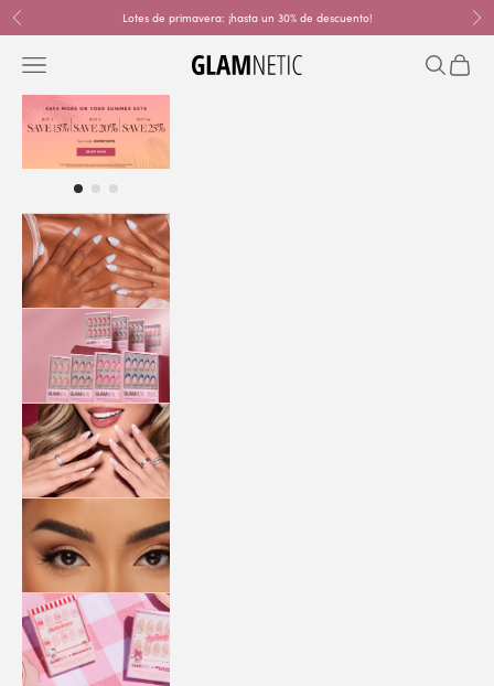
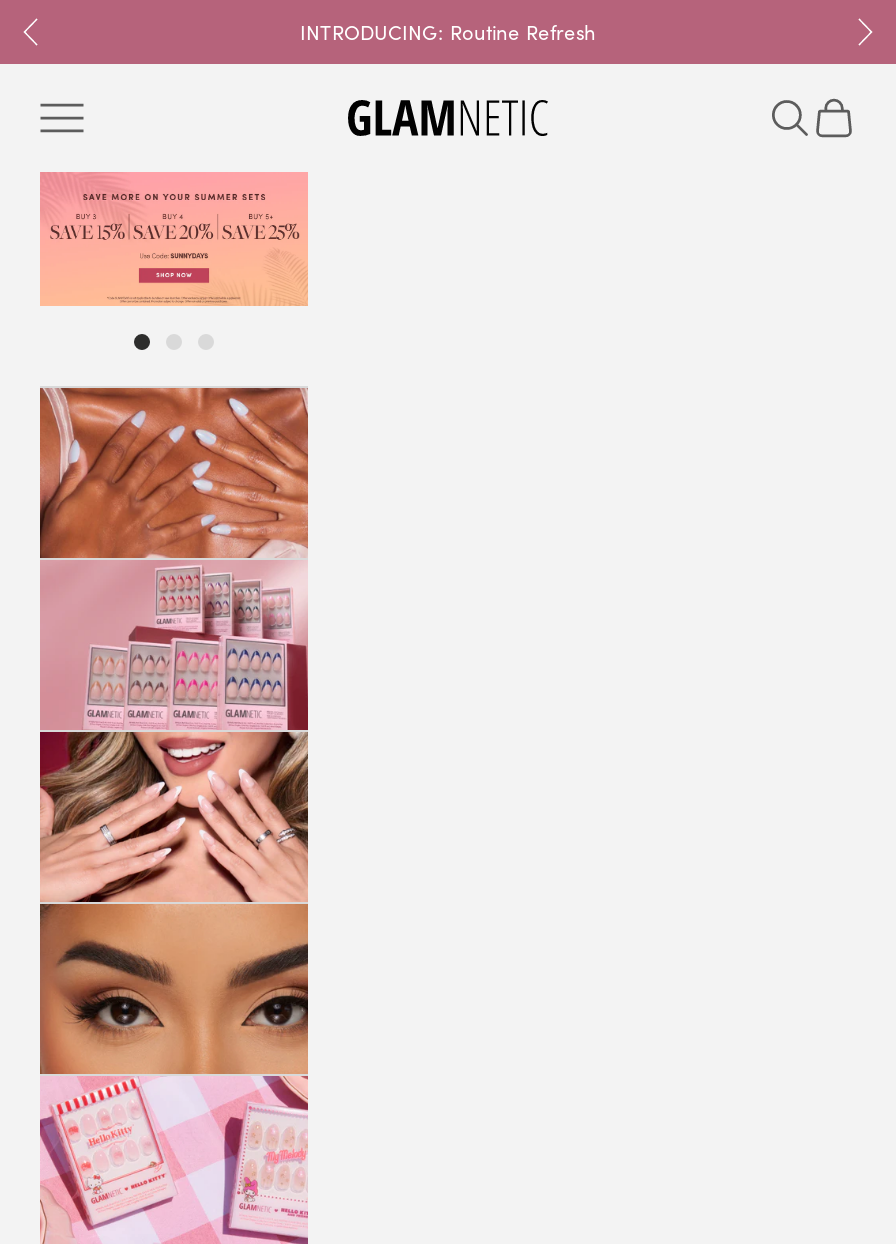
[122,10,372,25] Lotes de primavera: ¡hasta un 30% de descuento! -> [300,18,596,46] INTRODUCING: Routine Refresh

